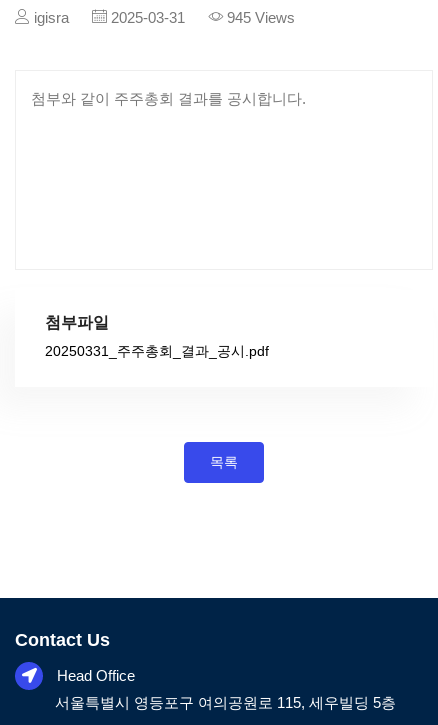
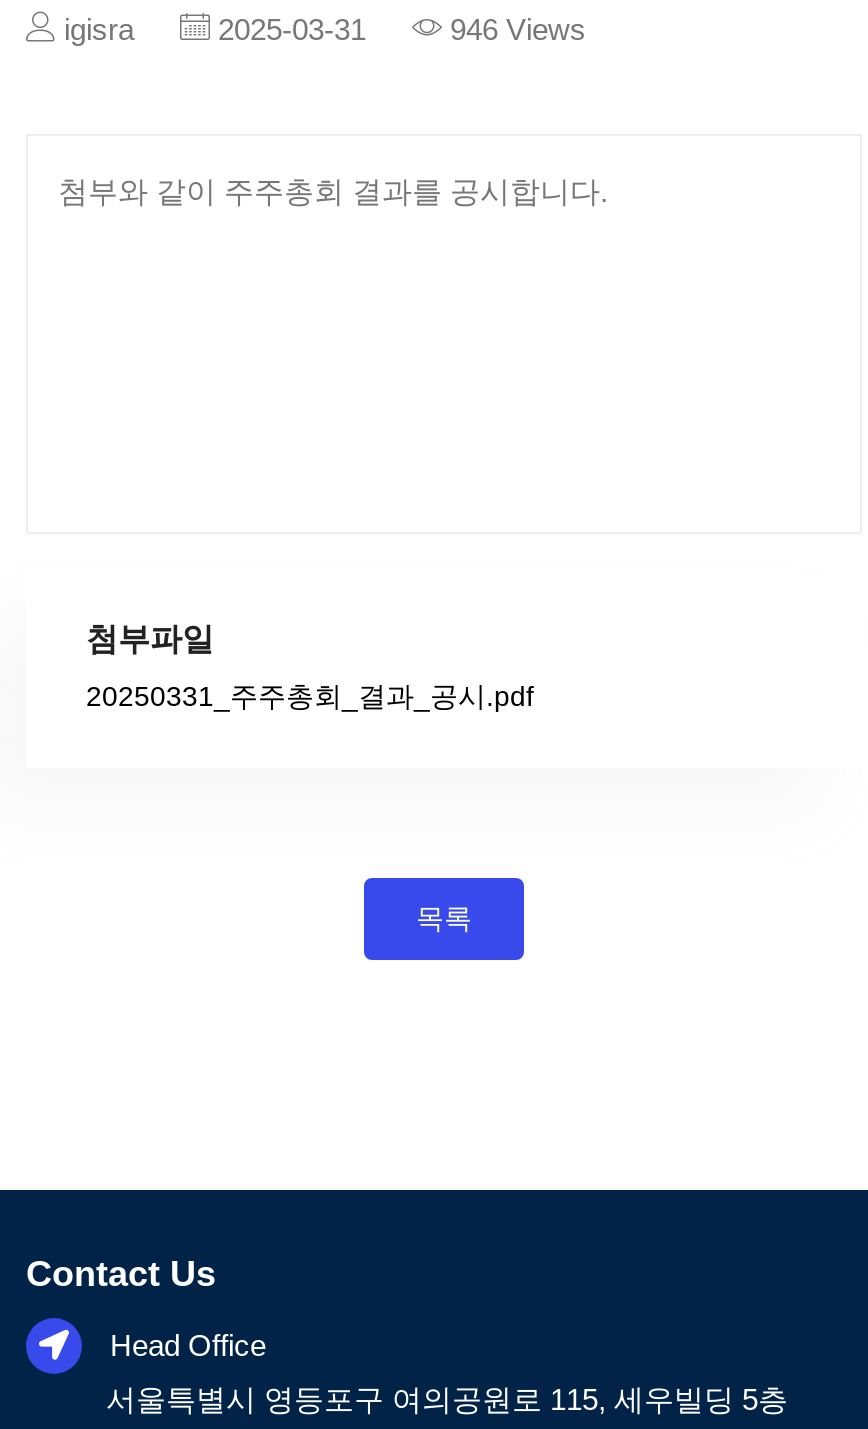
[30,9,314,26] igisra 2025-03-31 945 Views -> [56,12,624,46] igisra 2025-03-31 946 Views

